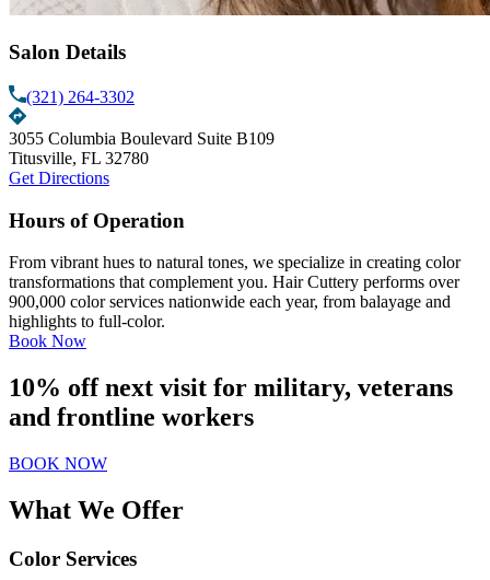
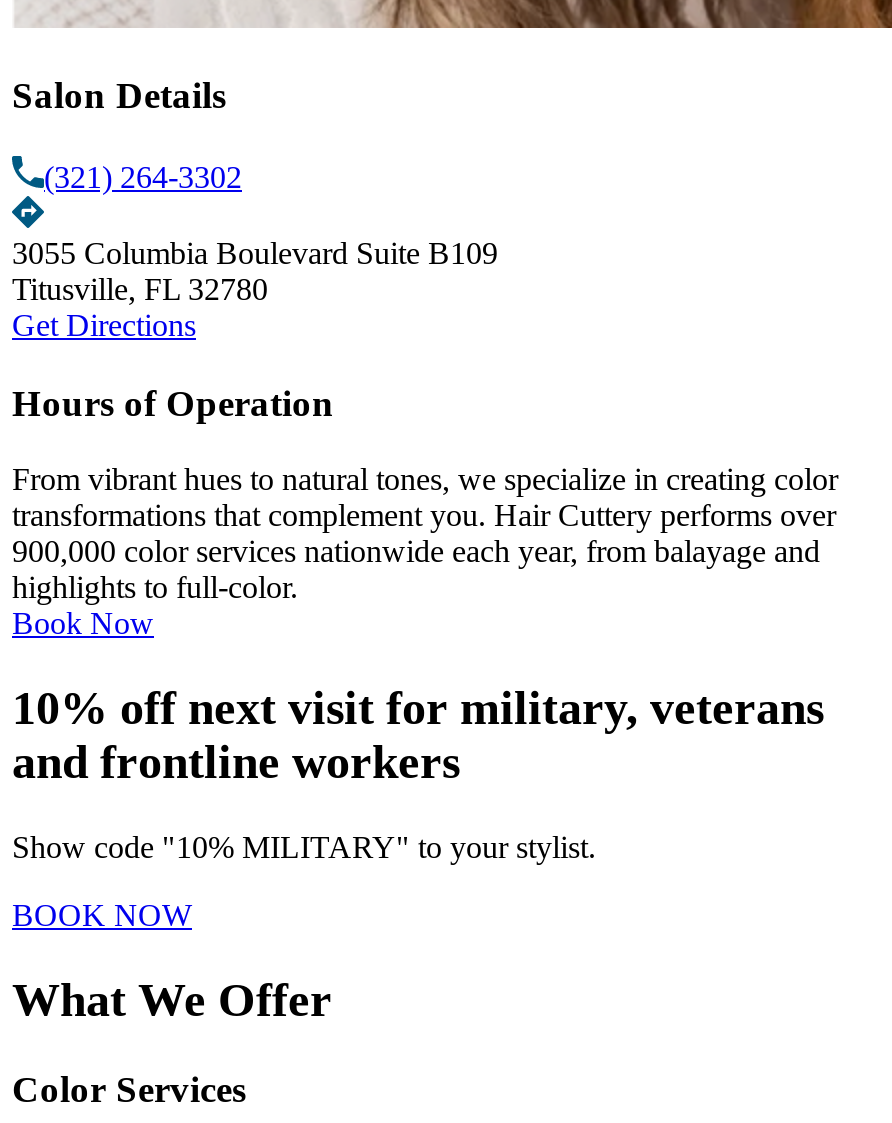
none -> [12,830,596,864] Show code "10% MILITARY" to your stylist.

